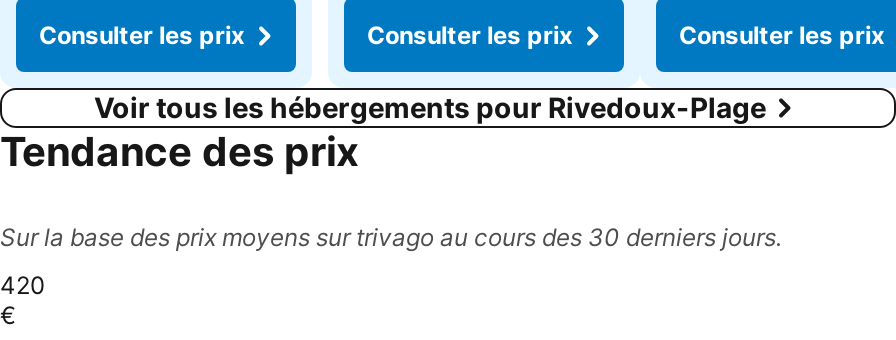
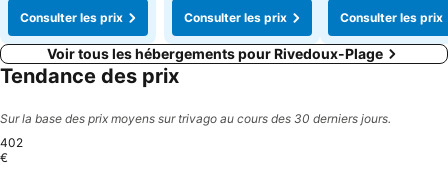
[0,270,52,300] 420 -> [0,135,26,150] 402

